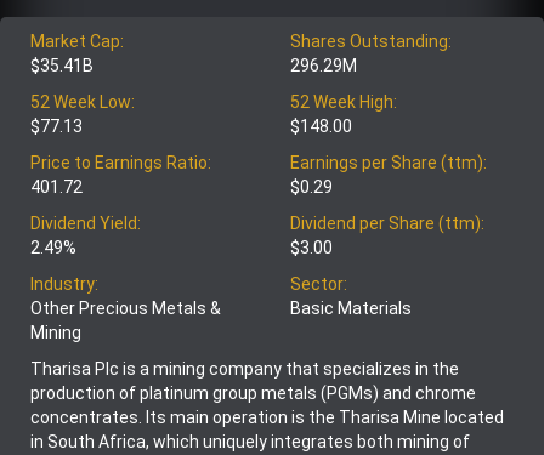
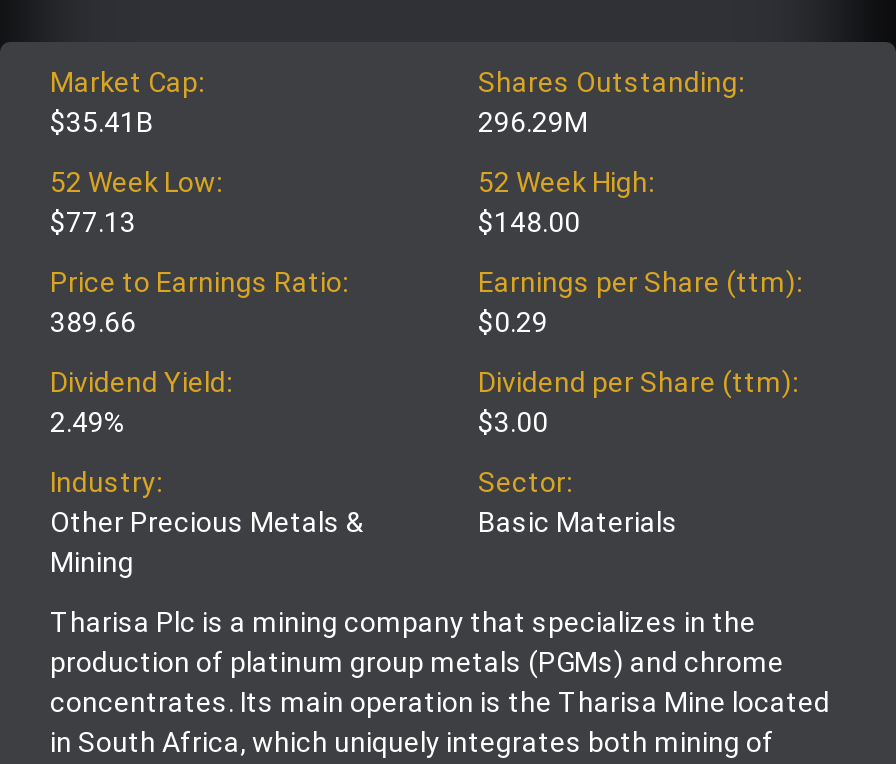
[30,178,83,197] 401.72 -> [50,307,136,339] 389.66

